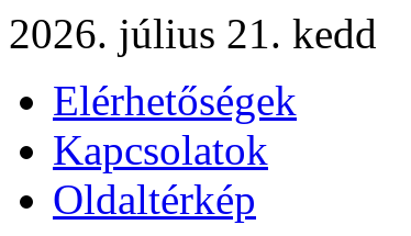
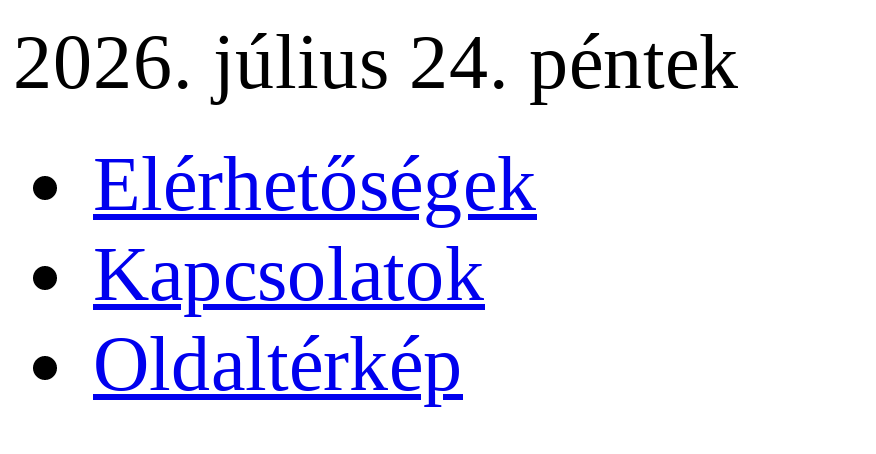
[9,10,377,57] 2026. július 21. kedd -> [13,18,739,104] 2026. július 24. péntek

